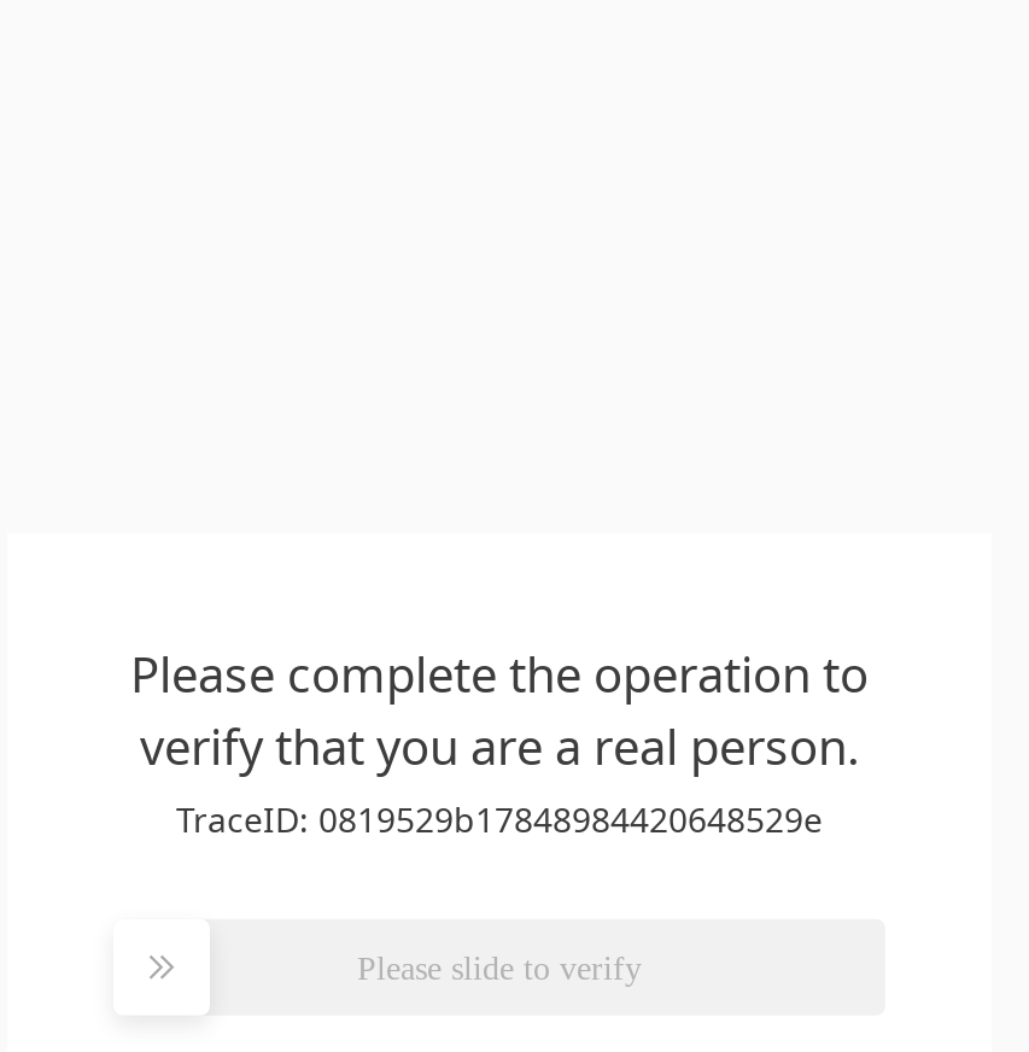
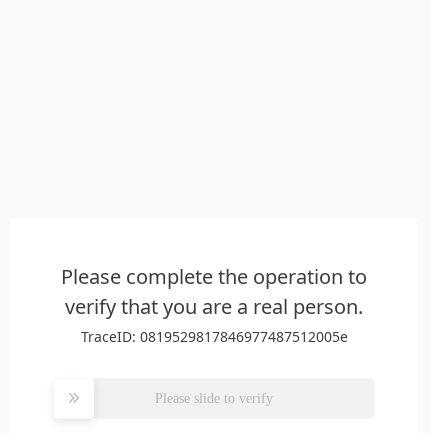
[176,797,823,843] TraceID: 0819529b17848984420648529e -> [80,328,347,347] TraceID: 0819529817846977487512005e

